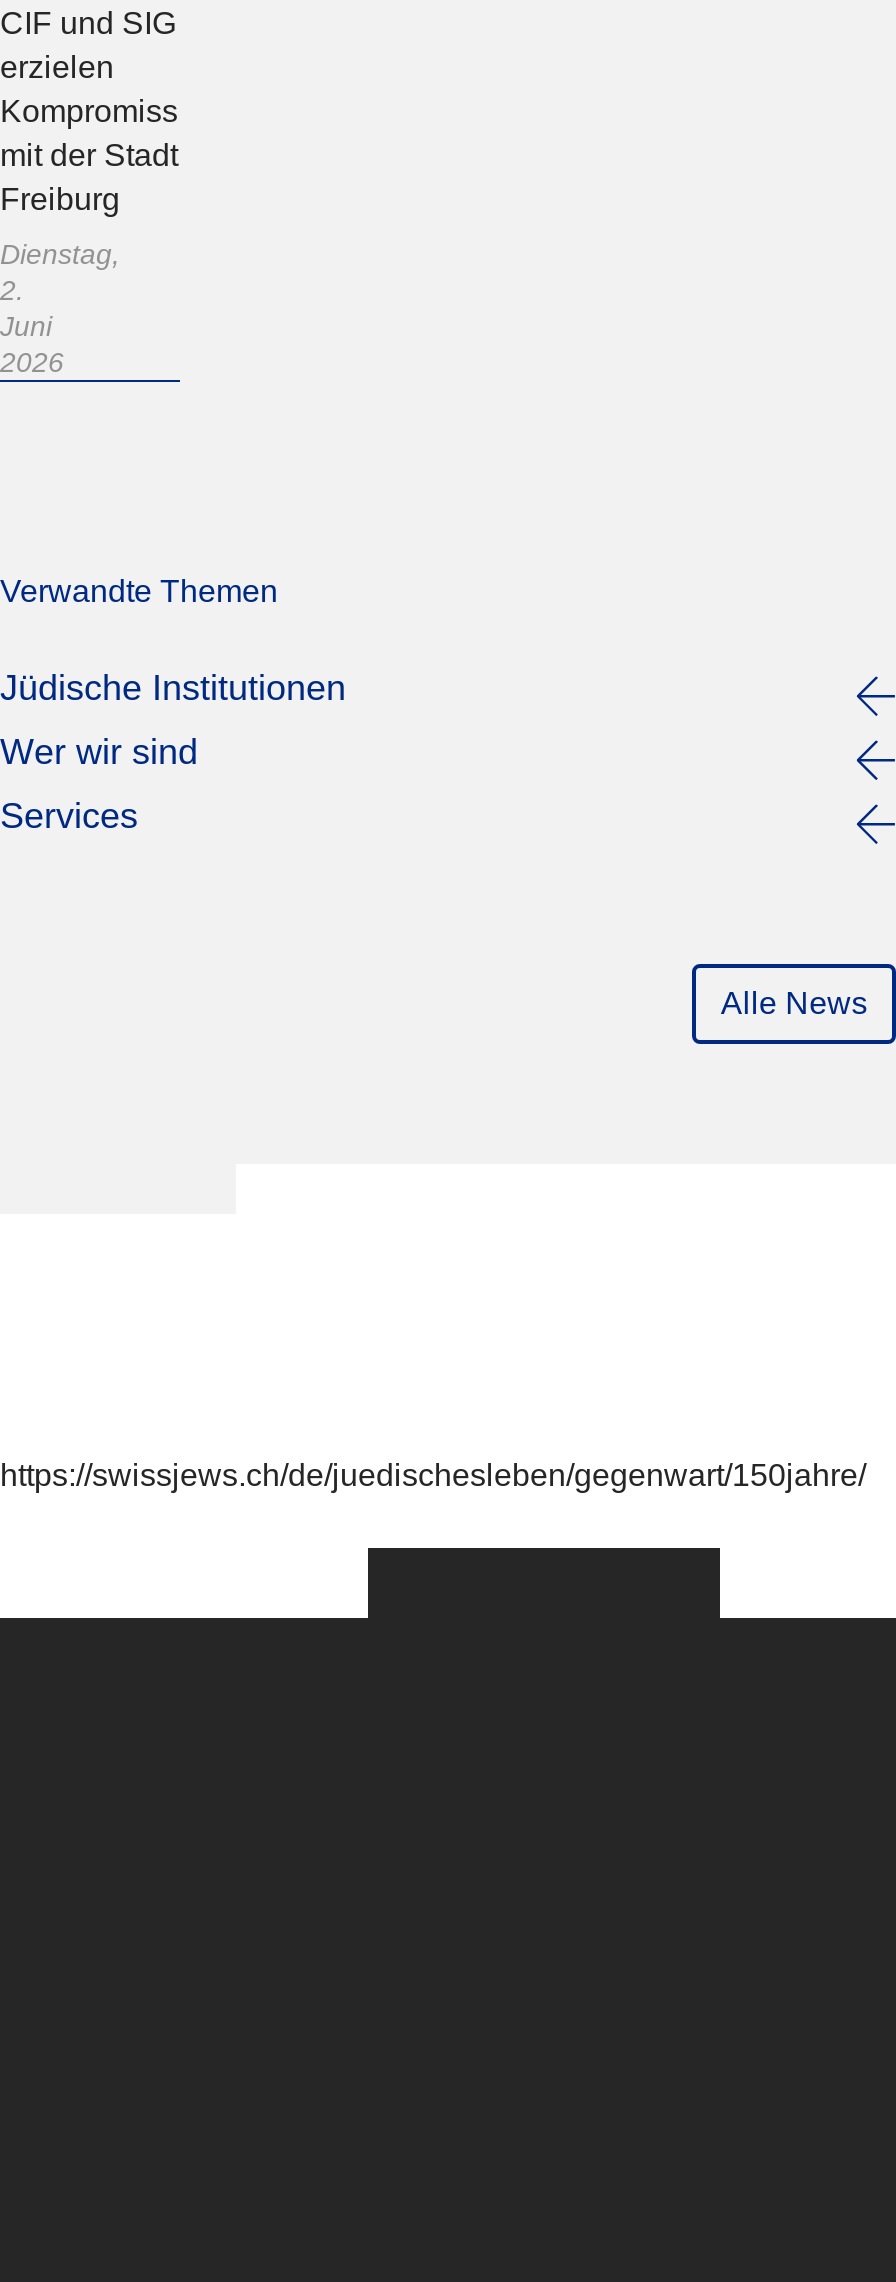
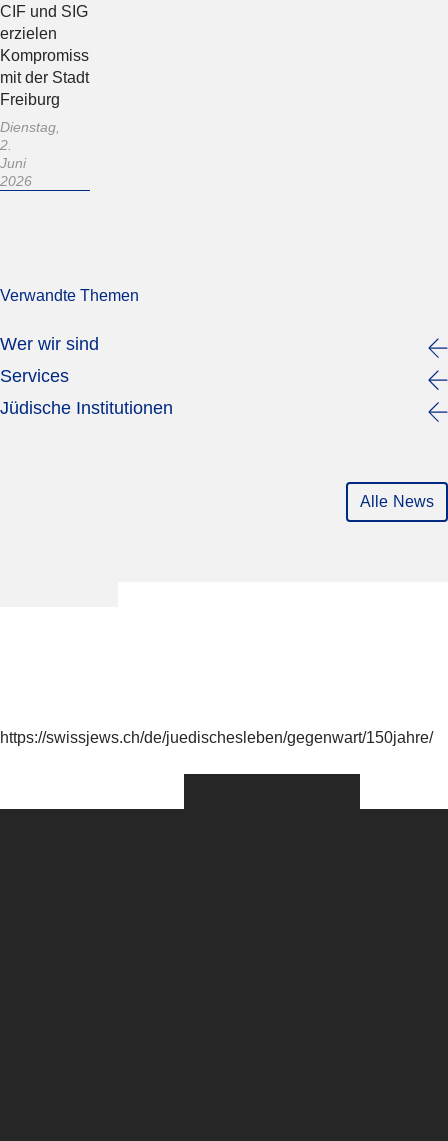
moved [0,668,346,708] -> [0,398,173,418]: Jüdische Institutionen
moved [0,732,198,837] -> [0,334,99,386]: Wer wir sind | Services

